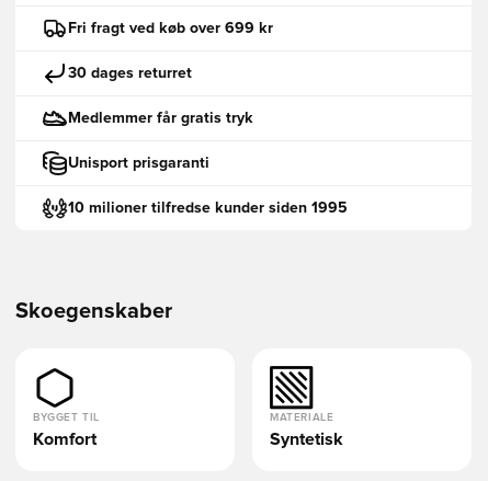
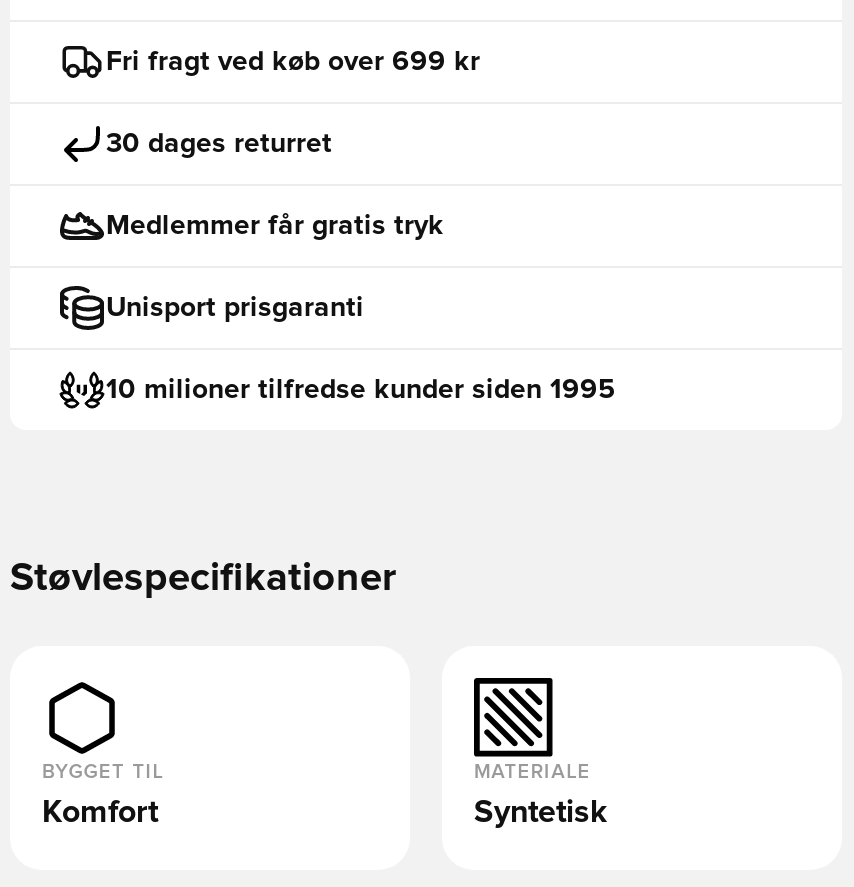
[15,300,172,322] Skoegenskaber -> [10,558,396,598] Støvlespecifikationer

